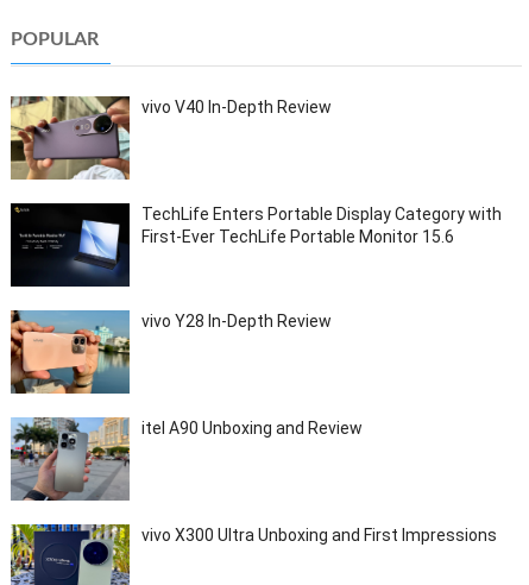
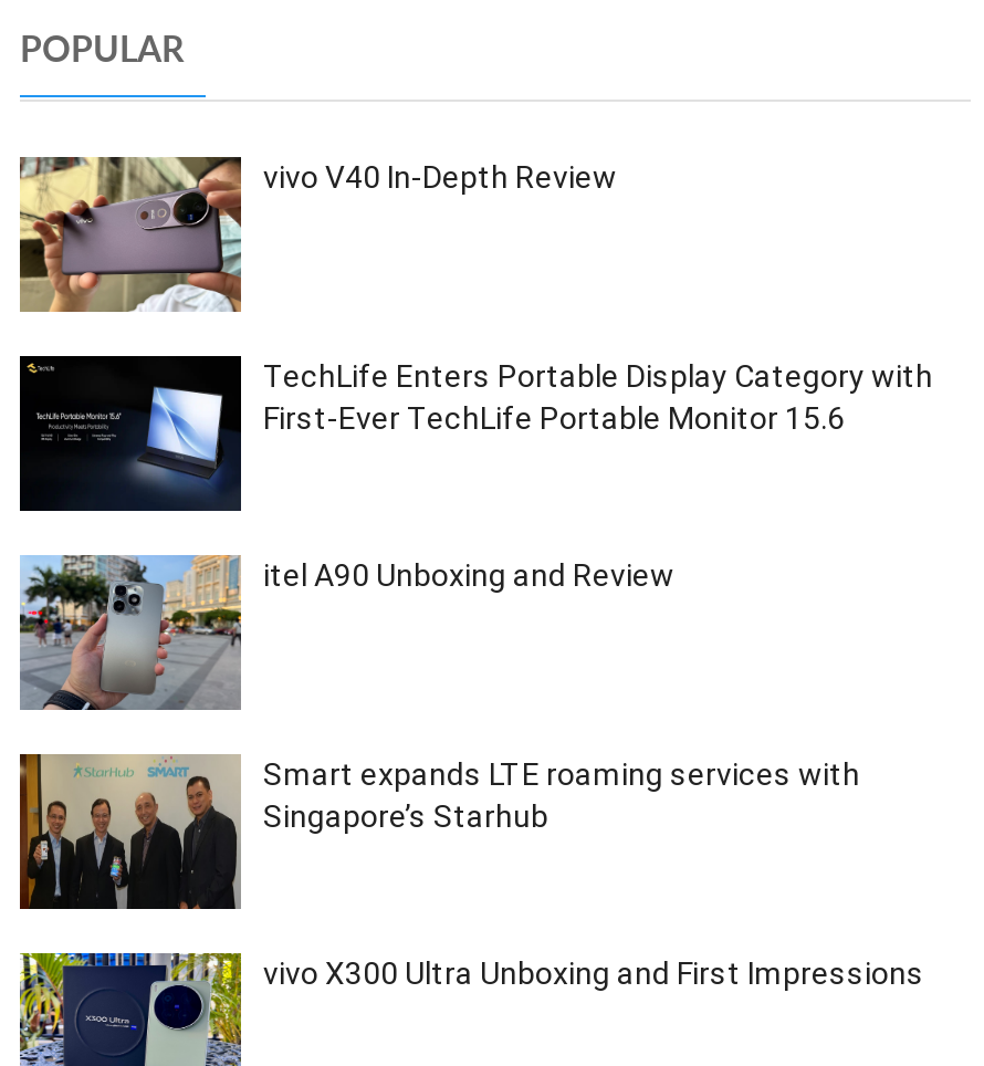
[10,309,332,395] [image] | vivo Y28 In-Depth Review -> none
moved [8,415,363,503] -> [15,551,674,714]: [image] | itel A90 Unboxing and Review
none -> [18,754,860,909] [image] | Smart expands LTE roaming services with | Singapore’s Starhub

